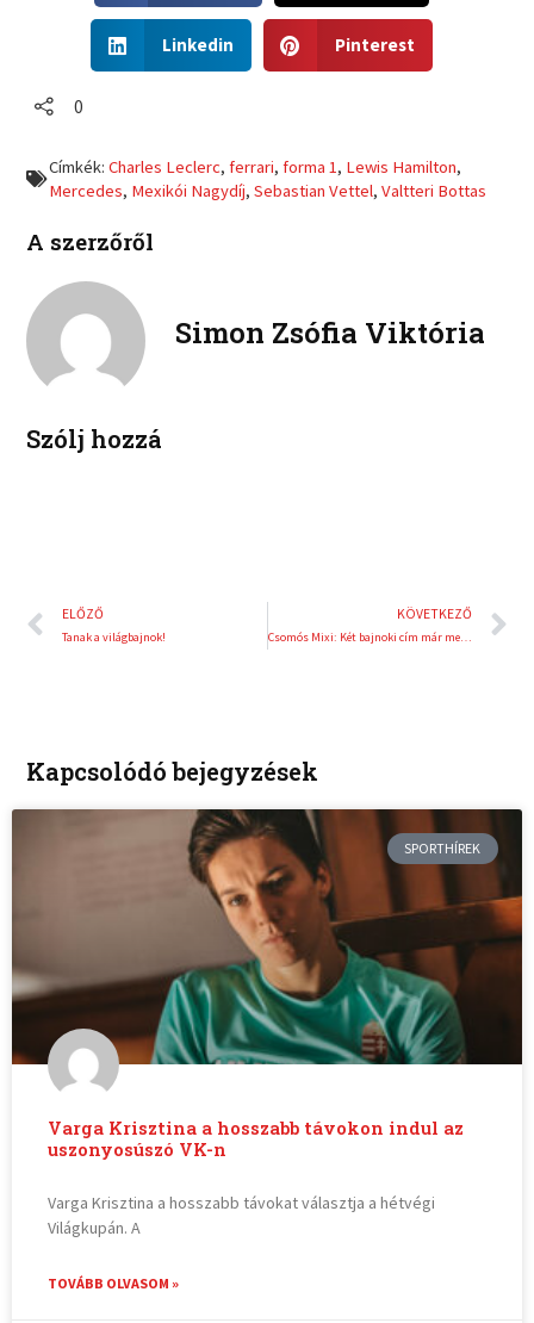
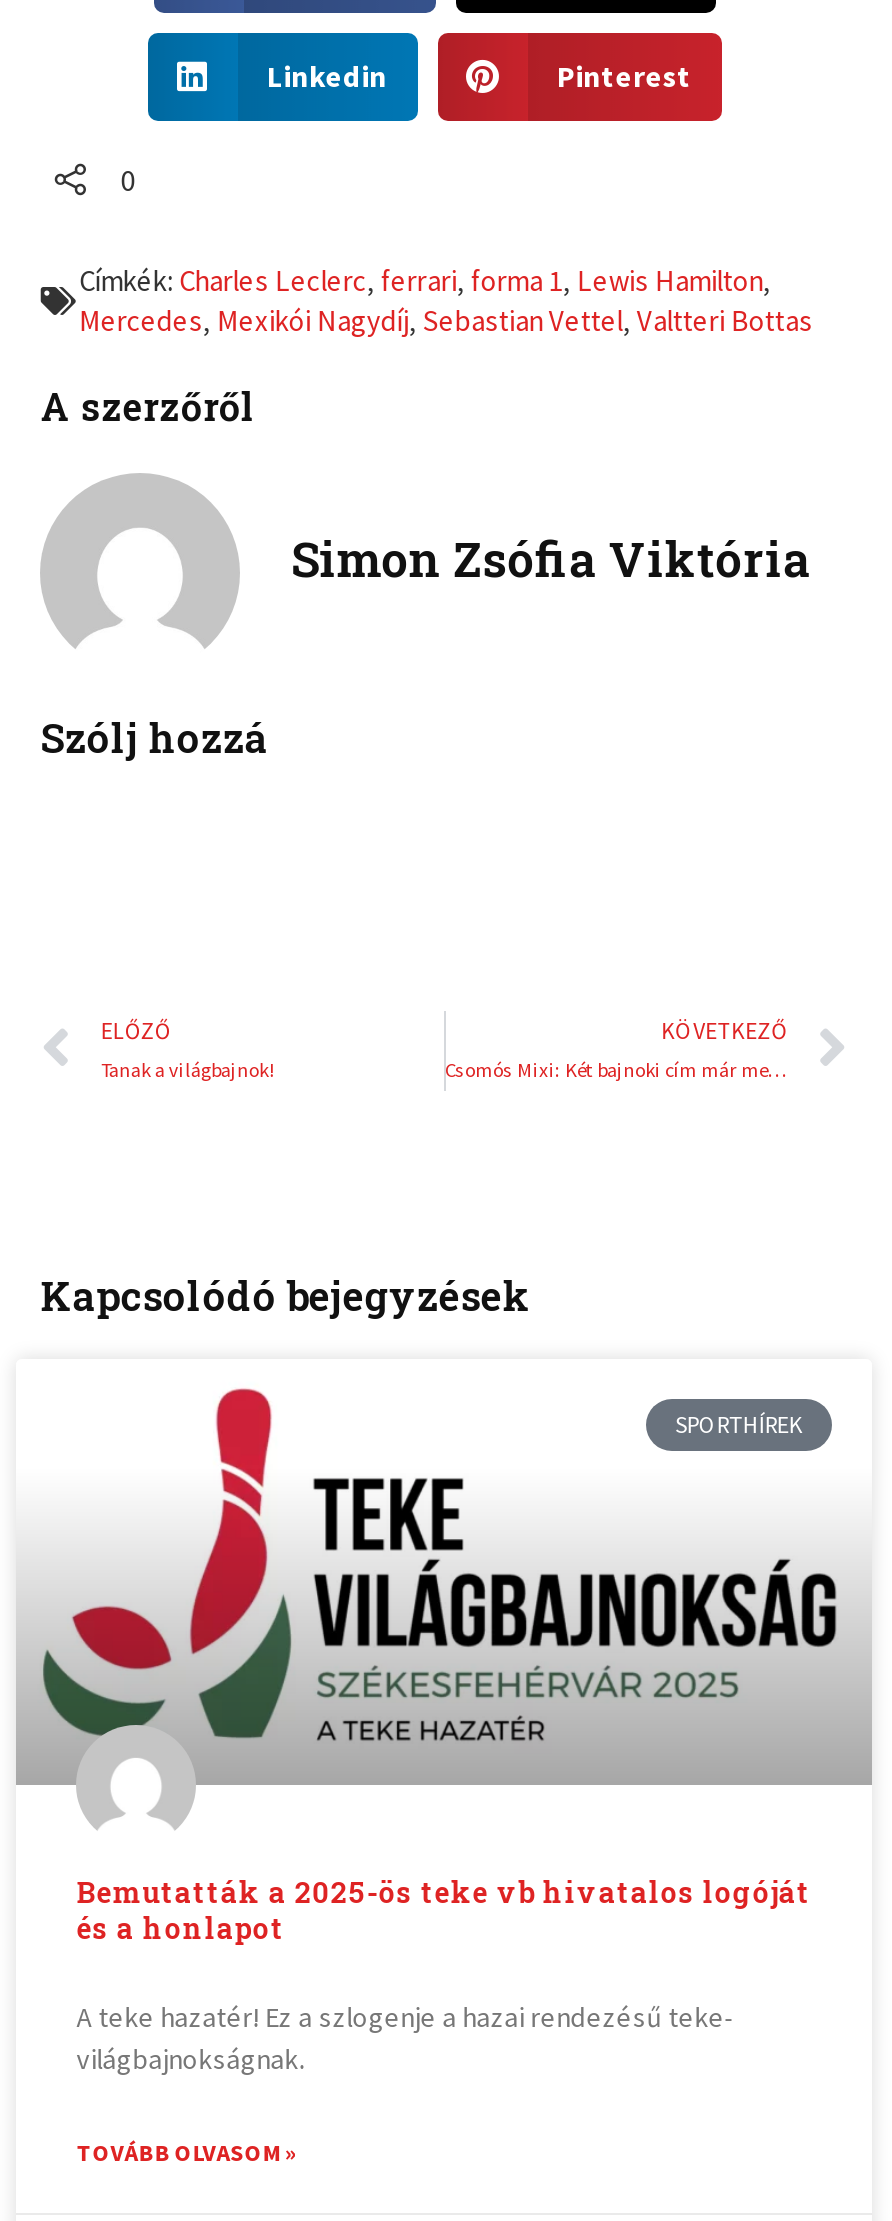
[11,808,523,1066] [image] -> [16,1358,872,1786] [image]
[48,1117,464,1161] Varga Krisztina a hosszabb távokon indul az | uszonyosúszó VK-n -> [77,1874,811,1948] Bemutatták a 2025-ös teke vb hivatalos logóját | és a honlapot
[48,1192,435,1238] Varga Krisztina a hosszabb távokat választja a hétvégi | Világkupán. A -> [77,2000,733,2078] A teke hazatér! Ez a szlogenje a hazai rendezésű teke- | világbajnokságnak.

